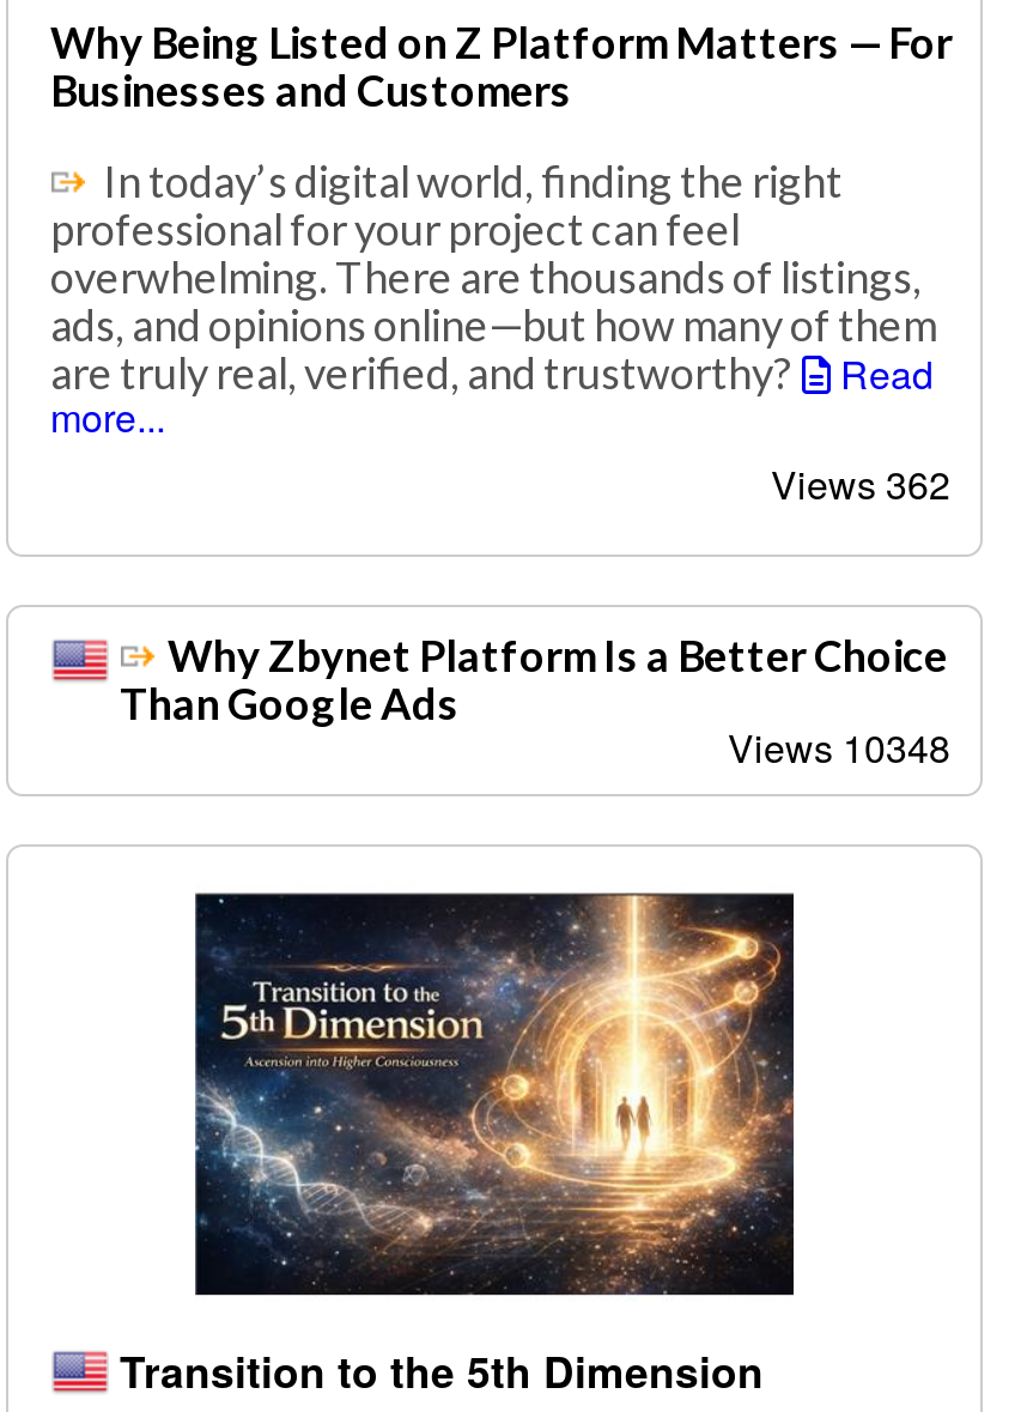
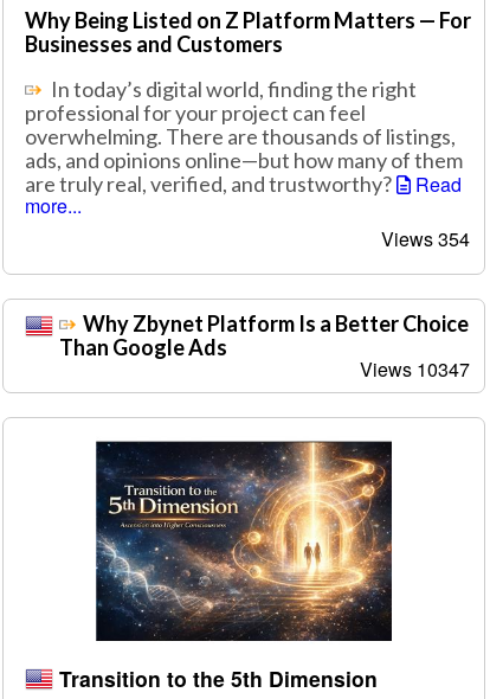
[771,456,950,511] Views 362 -> [381,226,469,253] Views 354
[728,720,950,775] Views 10348 -> [359,356,469,383] Views 10347

